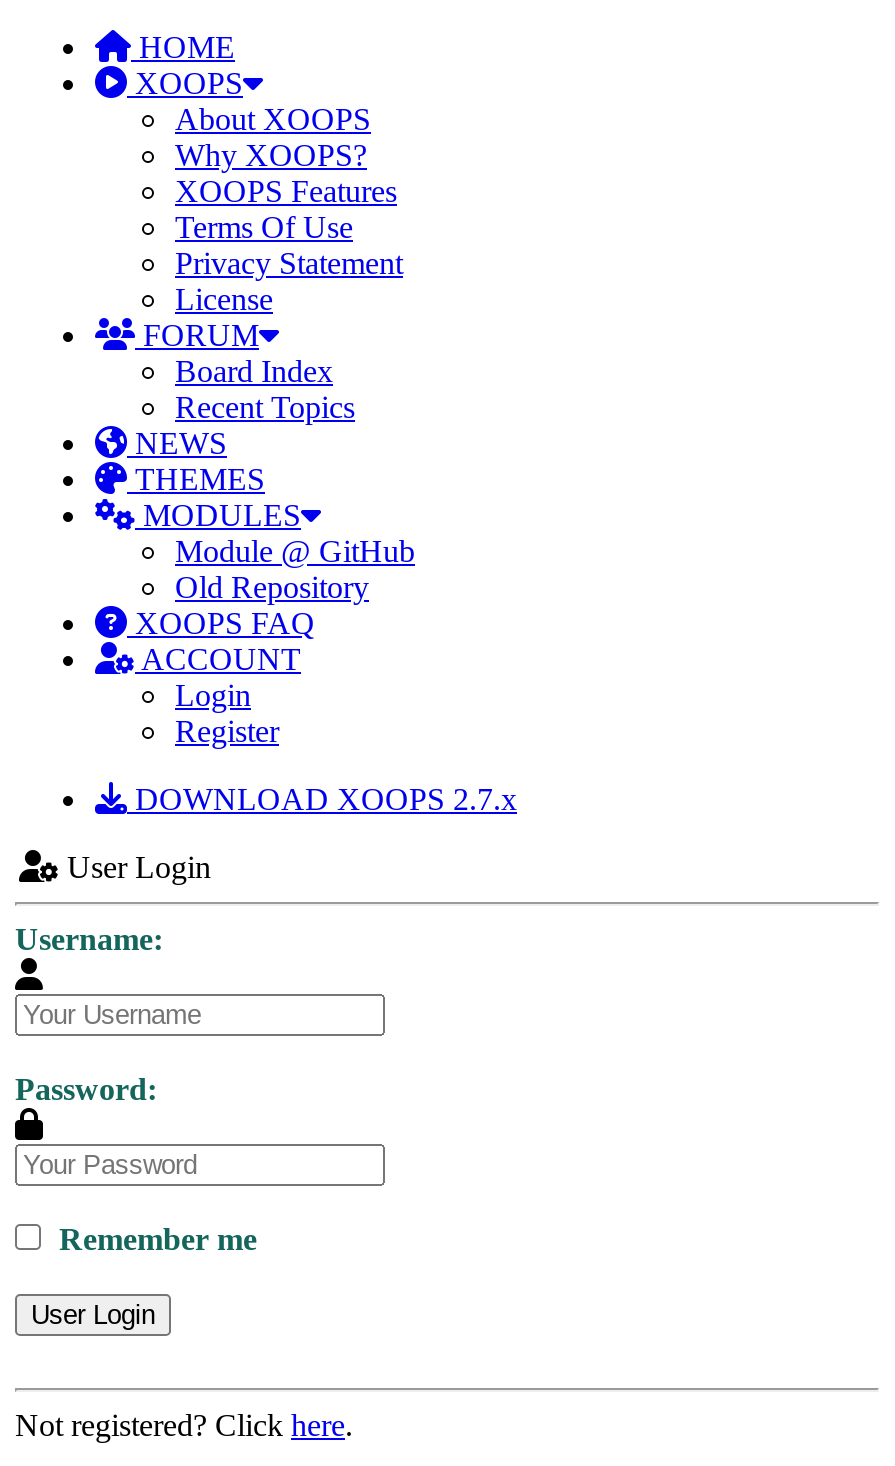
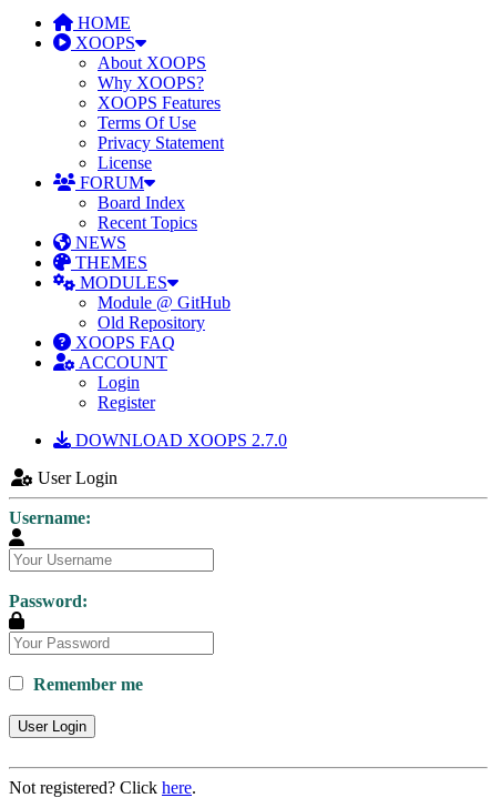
[127,782,517,816] DOWNLOAD XOOPS 2.7.x -> [71,431,287,450] DOWNLOAD XOOPS 2.7.0

